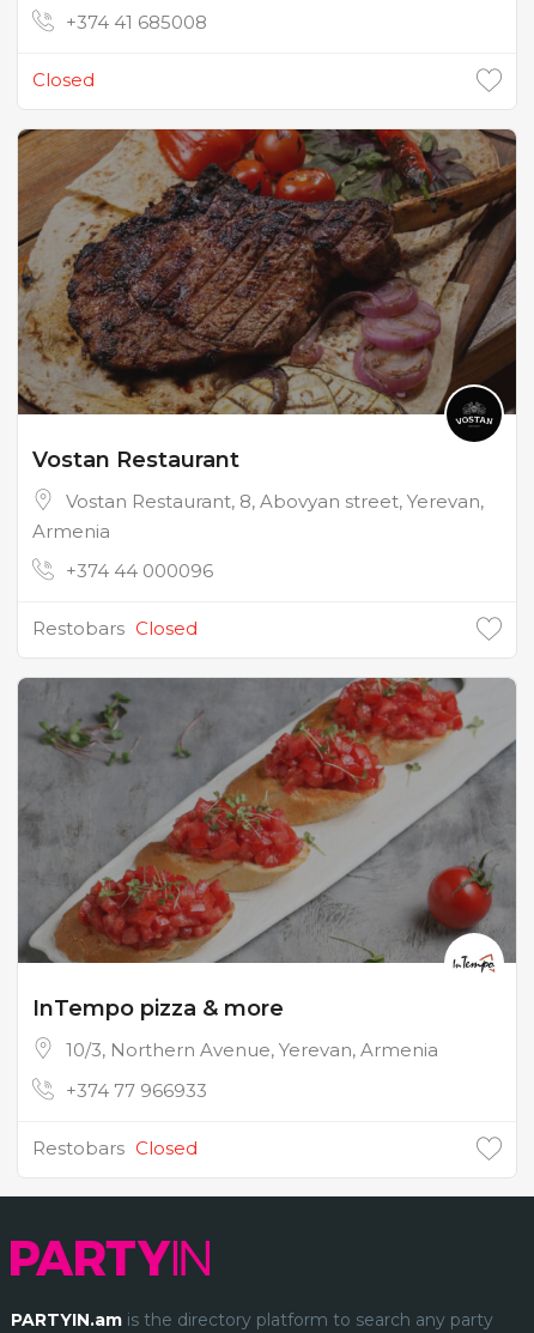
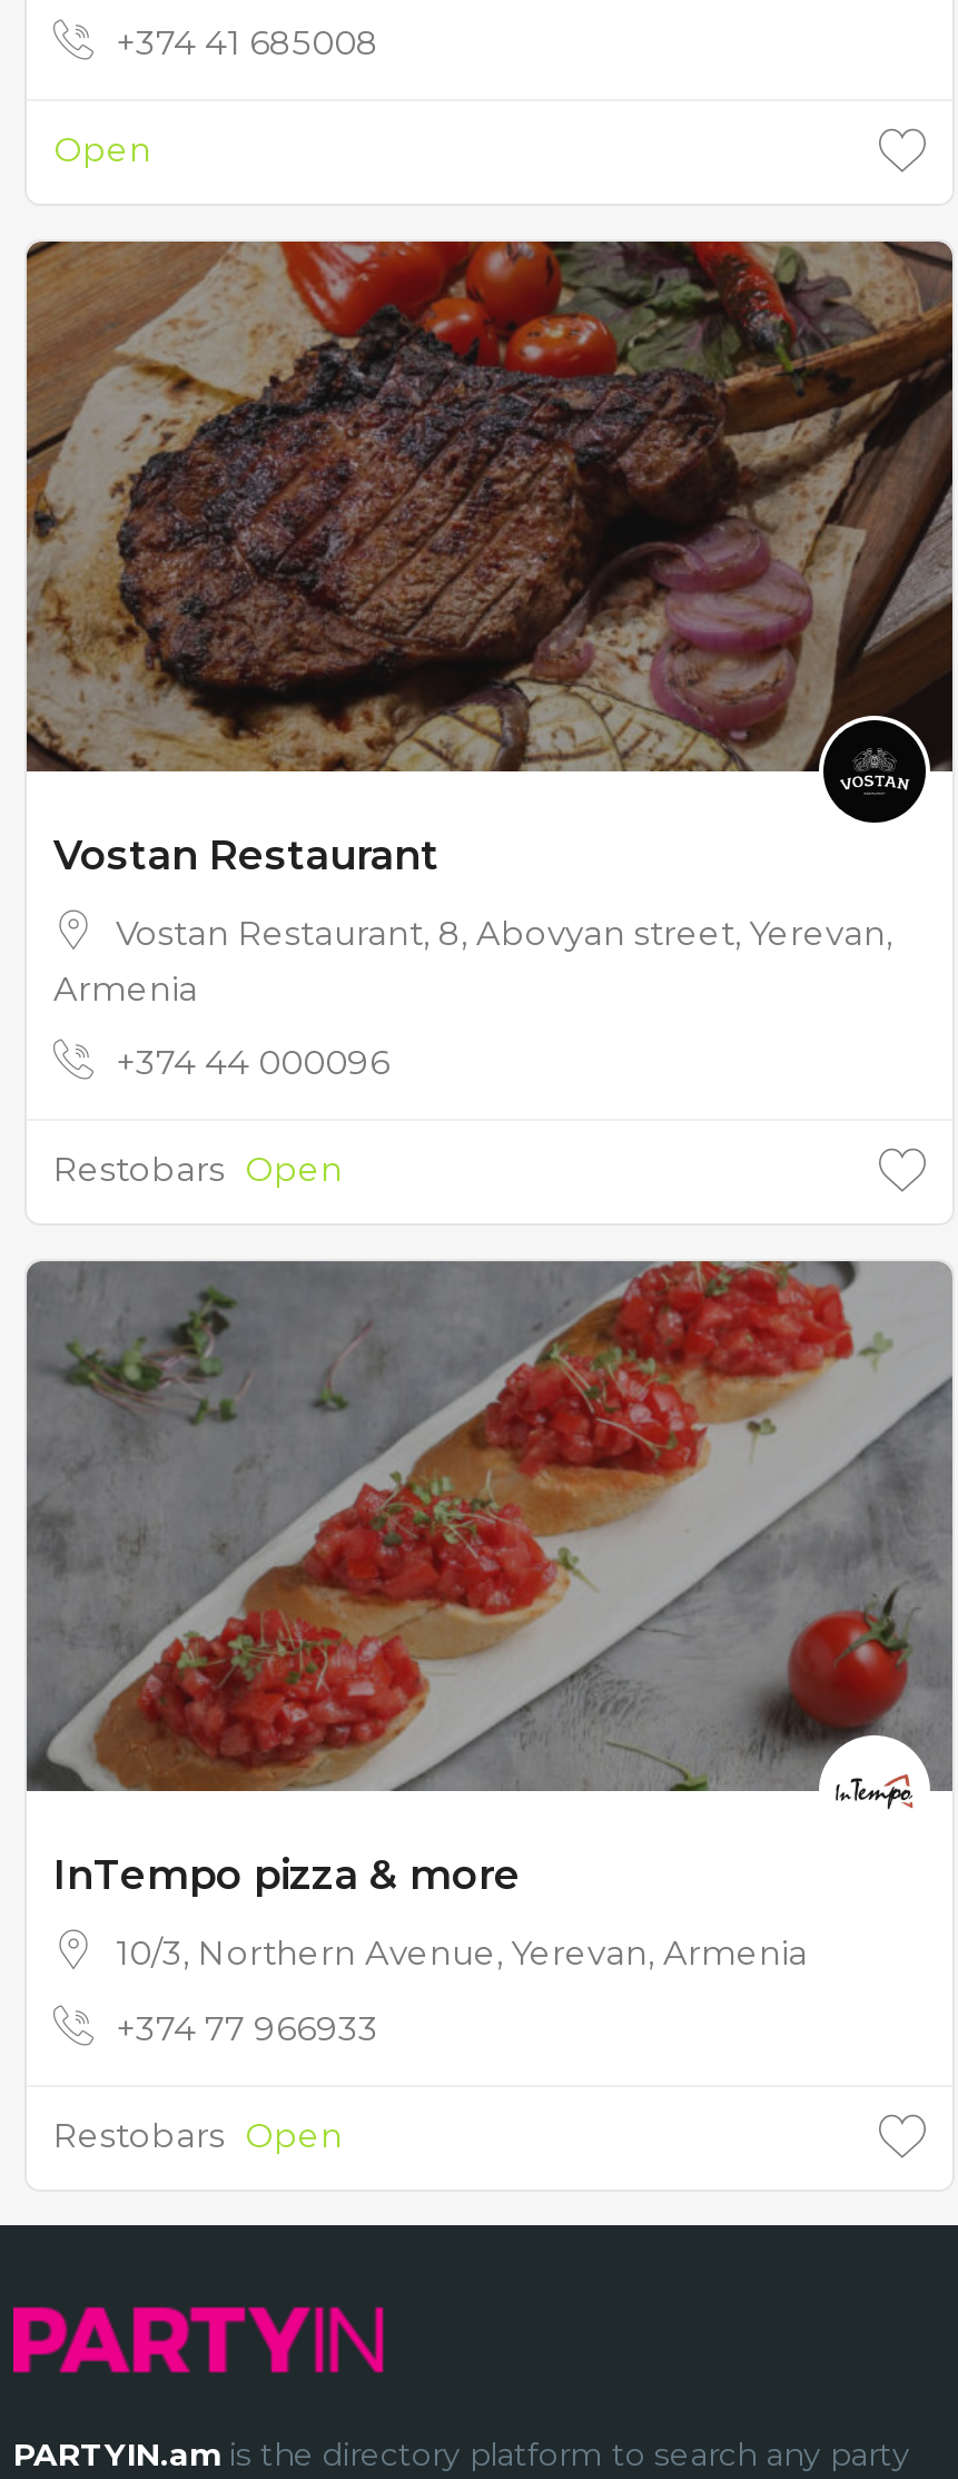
[32,68,95,91] Closed -> [53,128,151,171] Open
[32,617,198,639] Restobars Closed -> [53,1147,343,1190] Restobars Open
[32,1136,198,1159] Restobars Closed -> [53,2113,343,2155] Restobars Open

